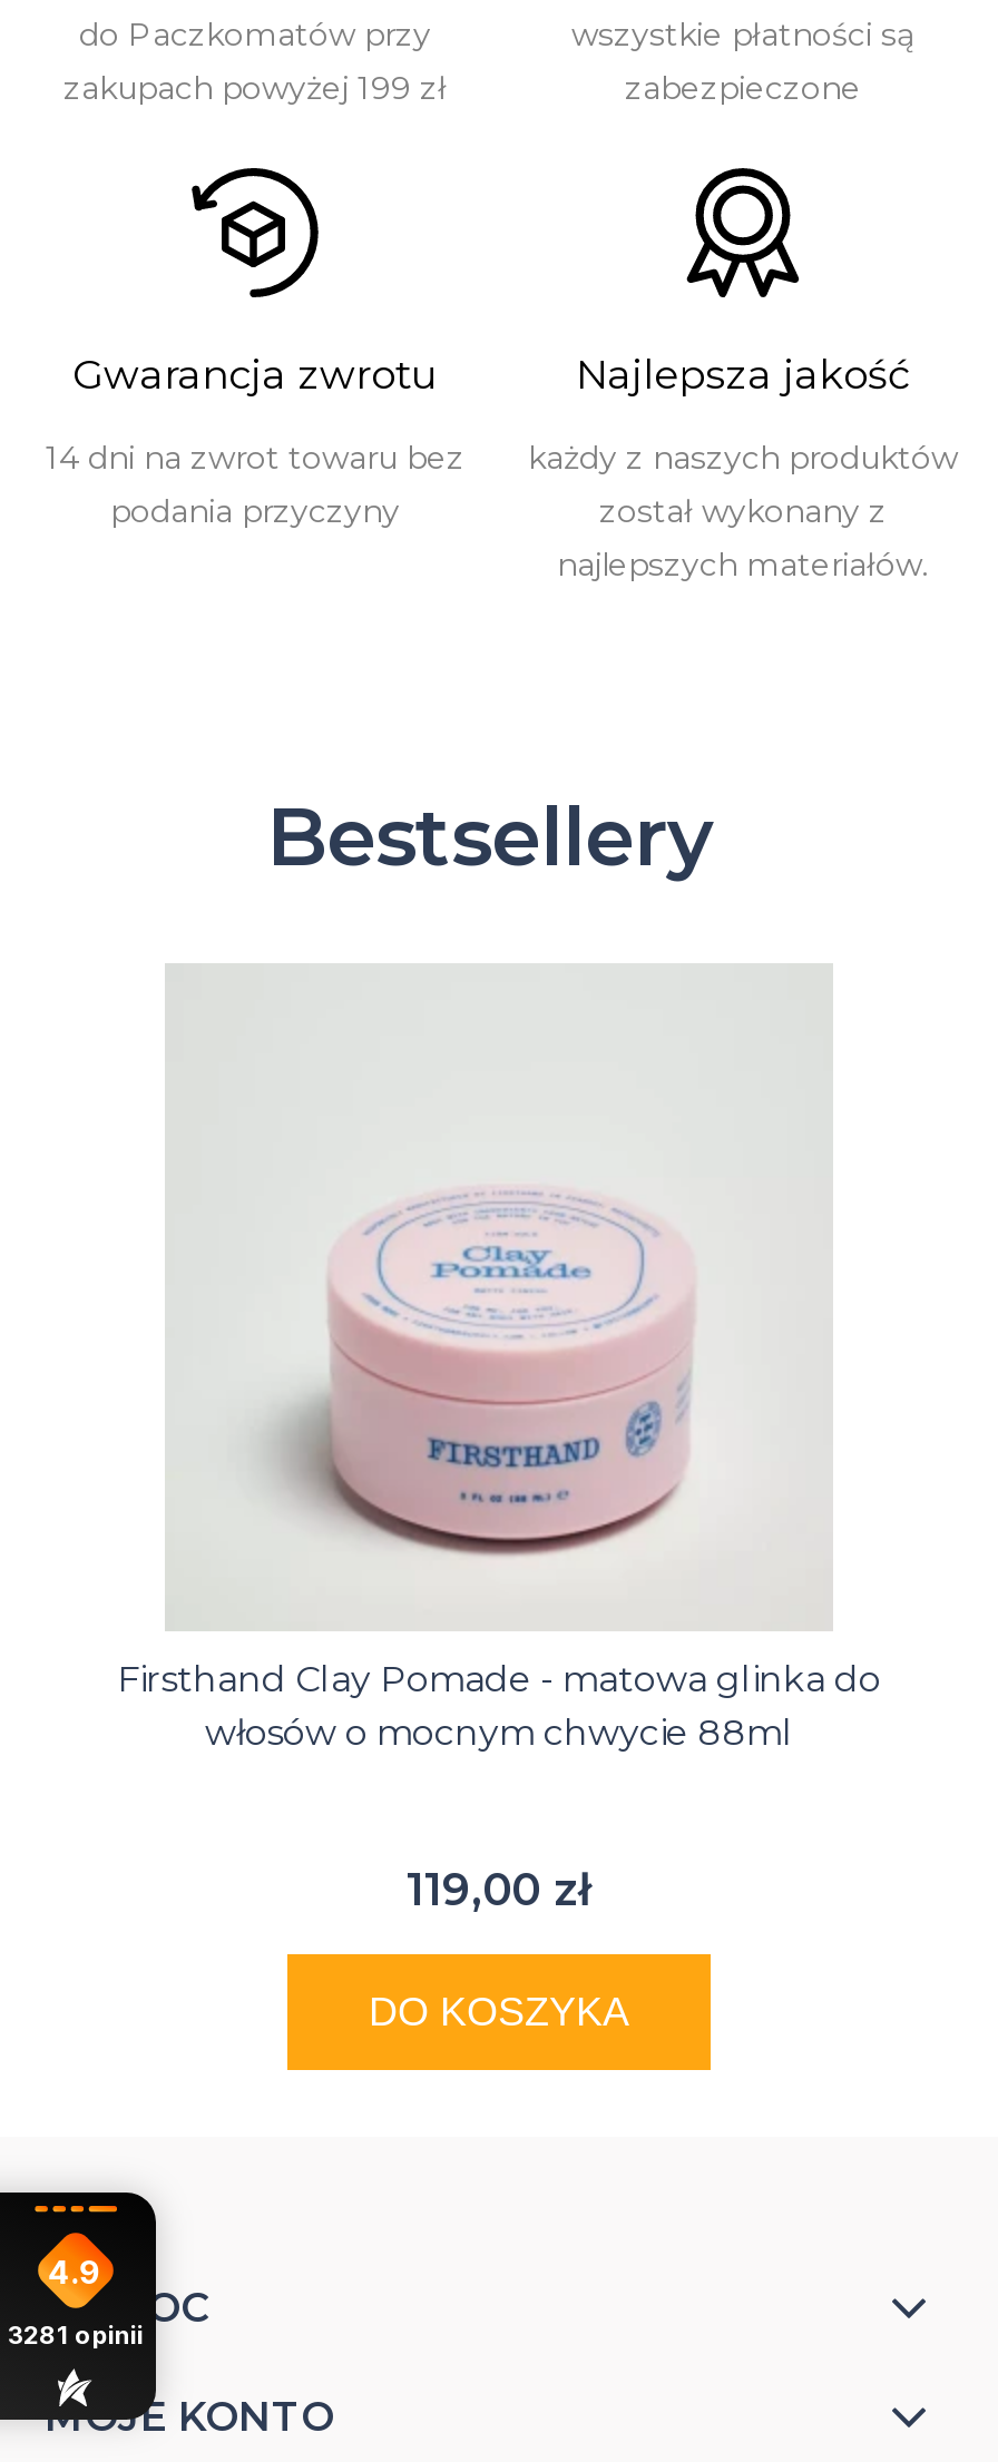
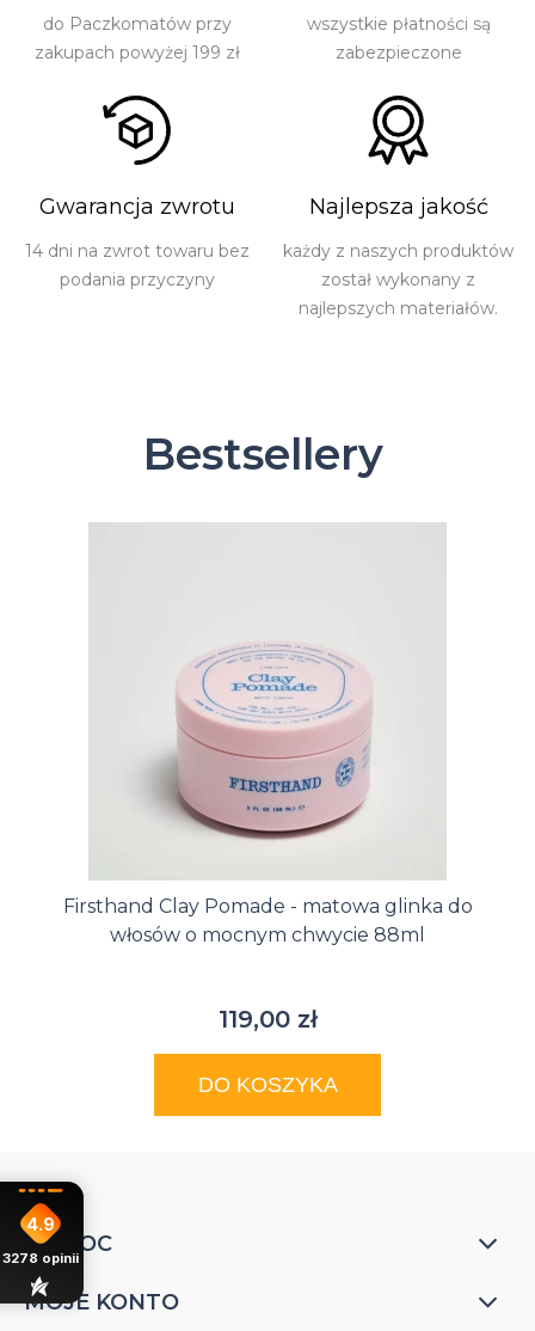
[8,2319,143,2350] 3281 opinii -> [2,1250,79,1266] 3278 opinii

